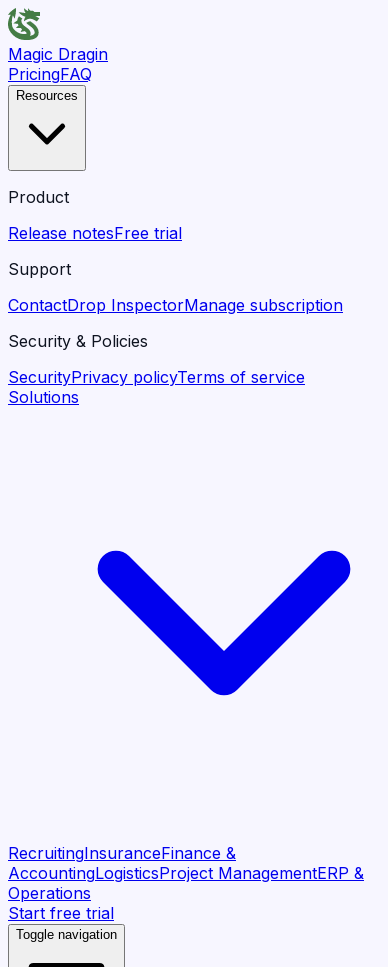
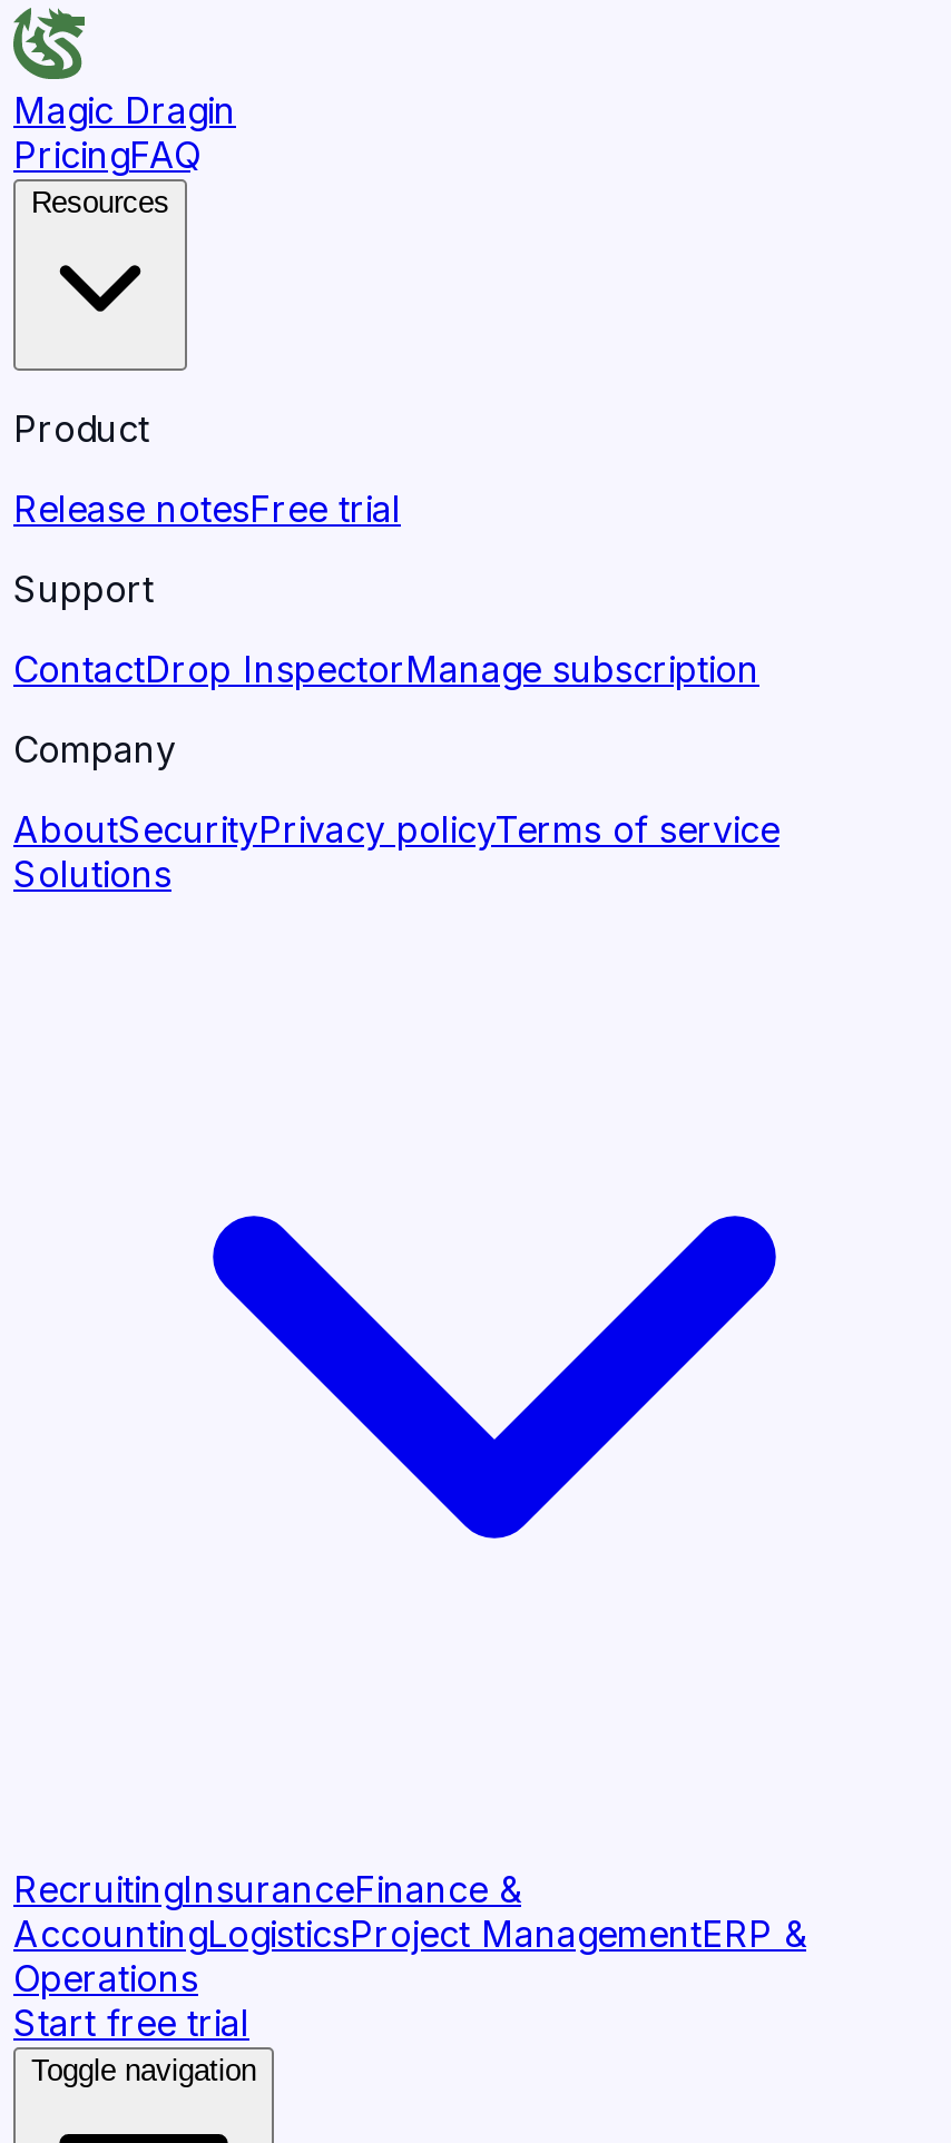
[8,331,148,351] Security & Policies -> [13,727,176,771] Company
[8,367,305,387] SecurityPrivacy policyTerms of service -> [13,807,780,852] AboutSecurityPrivacy policyTerms of service

